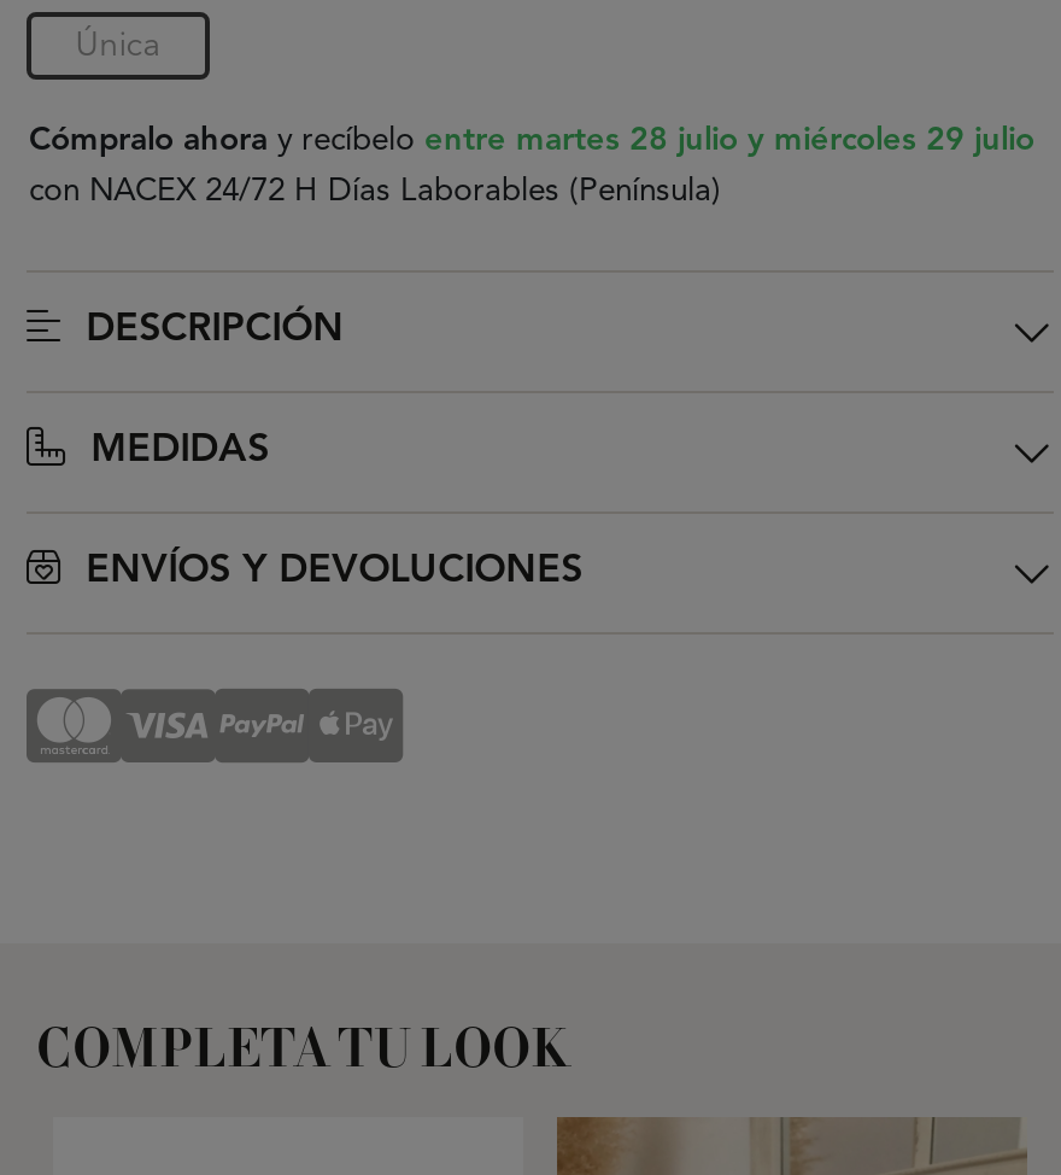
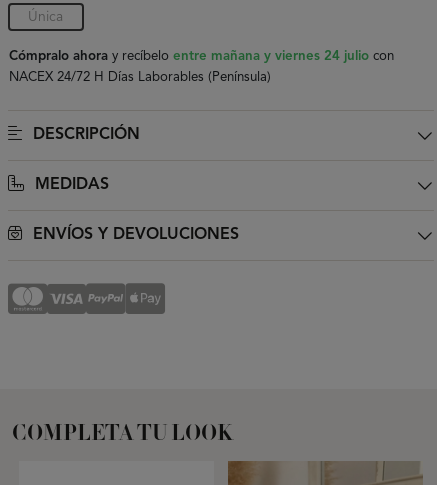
[29,125,1034,157] Cómpralo ahora y recíbelo entre martes 28 julio y miércoles 29 julio -> [9,50,394,63] Cómpralo ahora y recíbelo entre mañana y viernes 24 julio con
[29,176,721,207] con NACEX 24/72 H Días Laborables (Península) -> [9,71,271,84] NACEX 24/72 H Días Laborables (Península)

